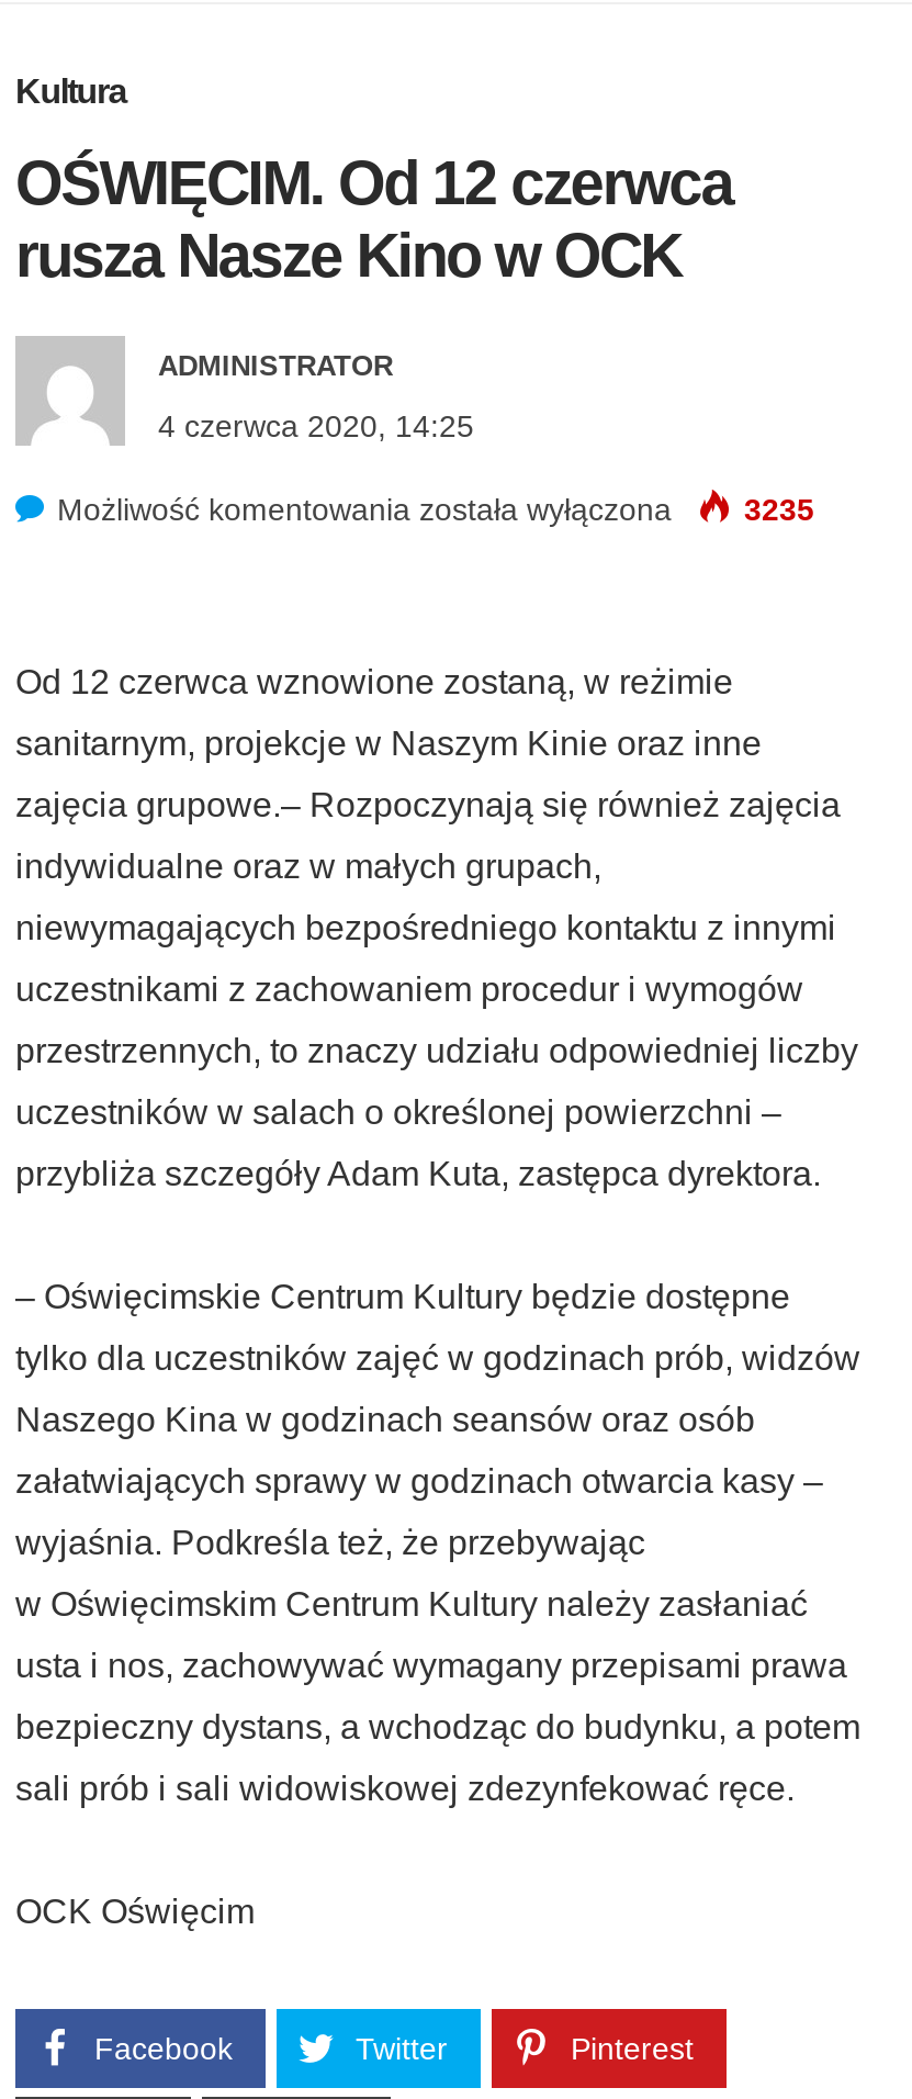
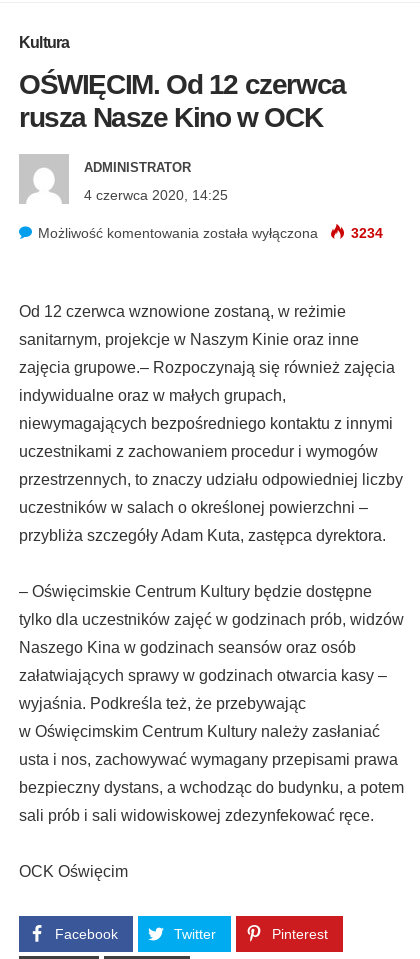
[735,492,814,527] 3235 -> [347,225,383,241] 3234

